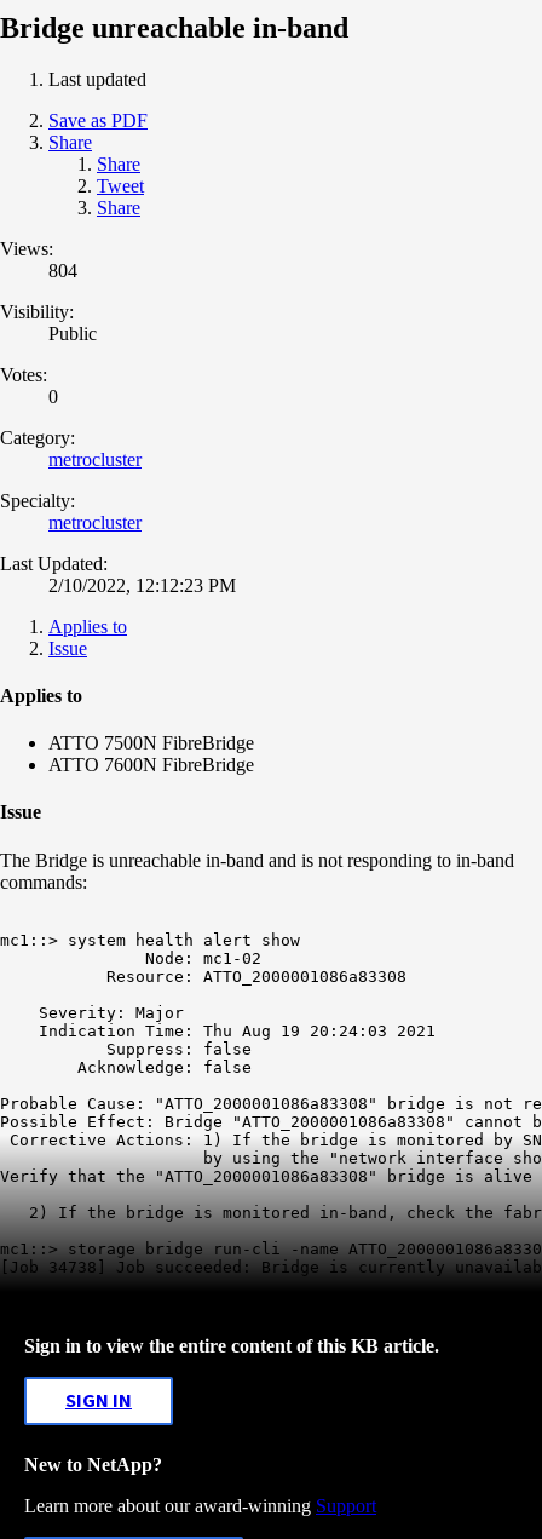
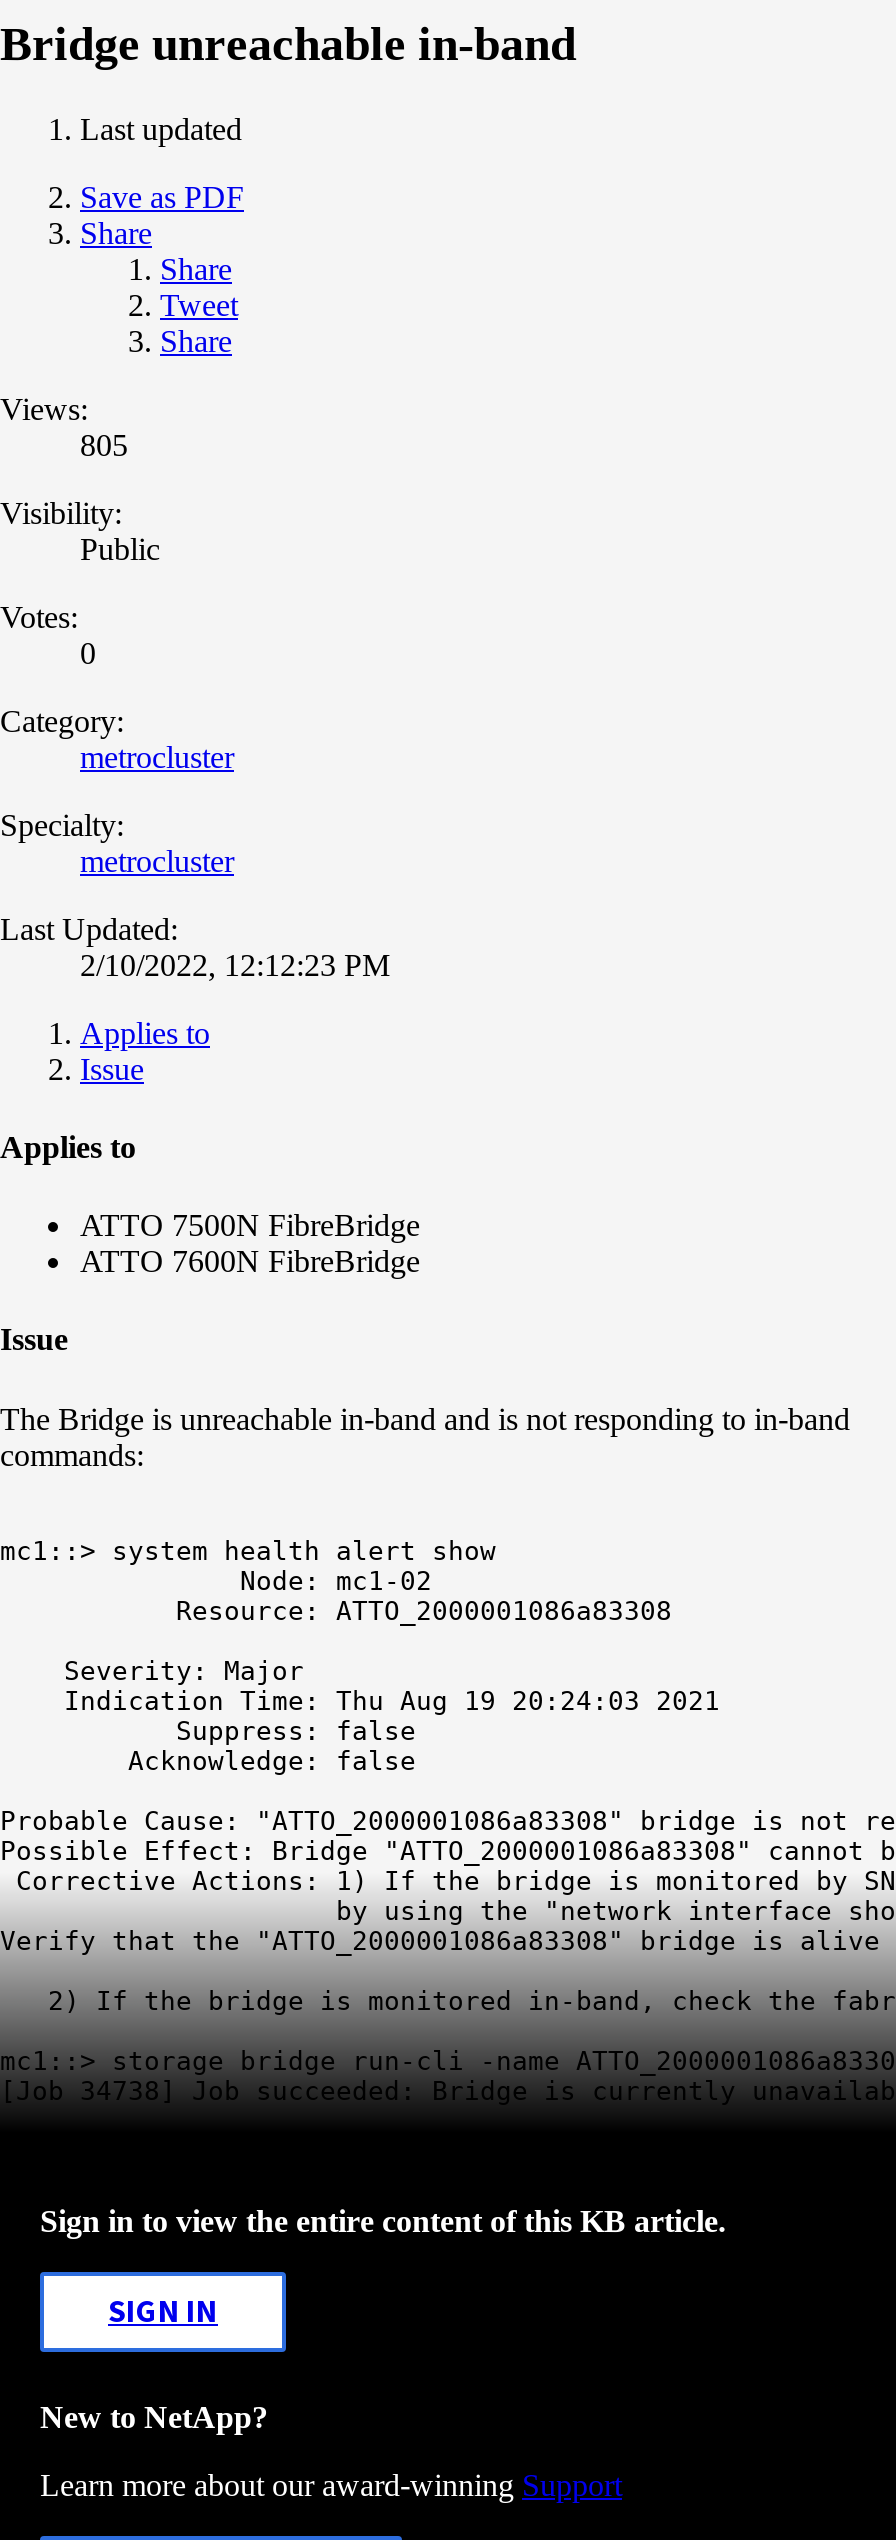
[48,260,77,281] 804 -> [80,427,128,461] 805

